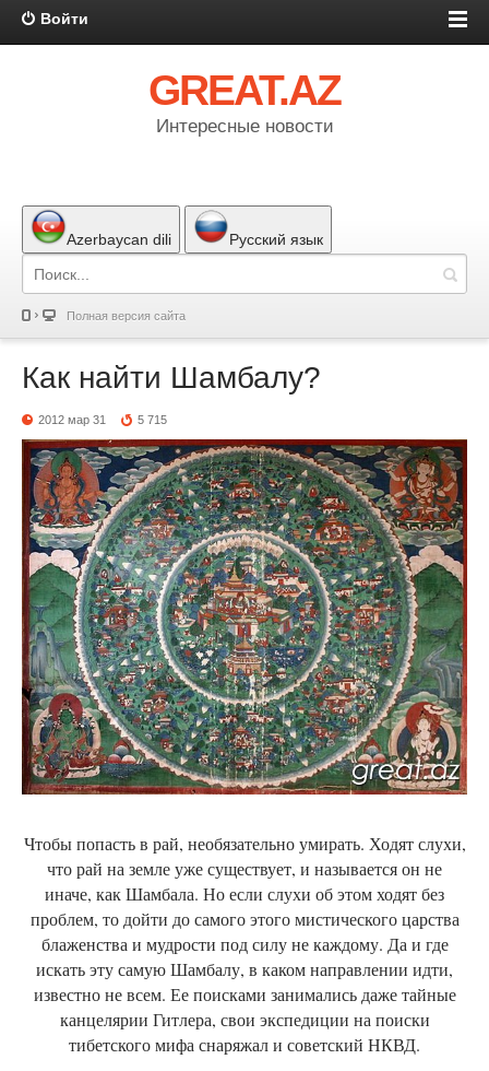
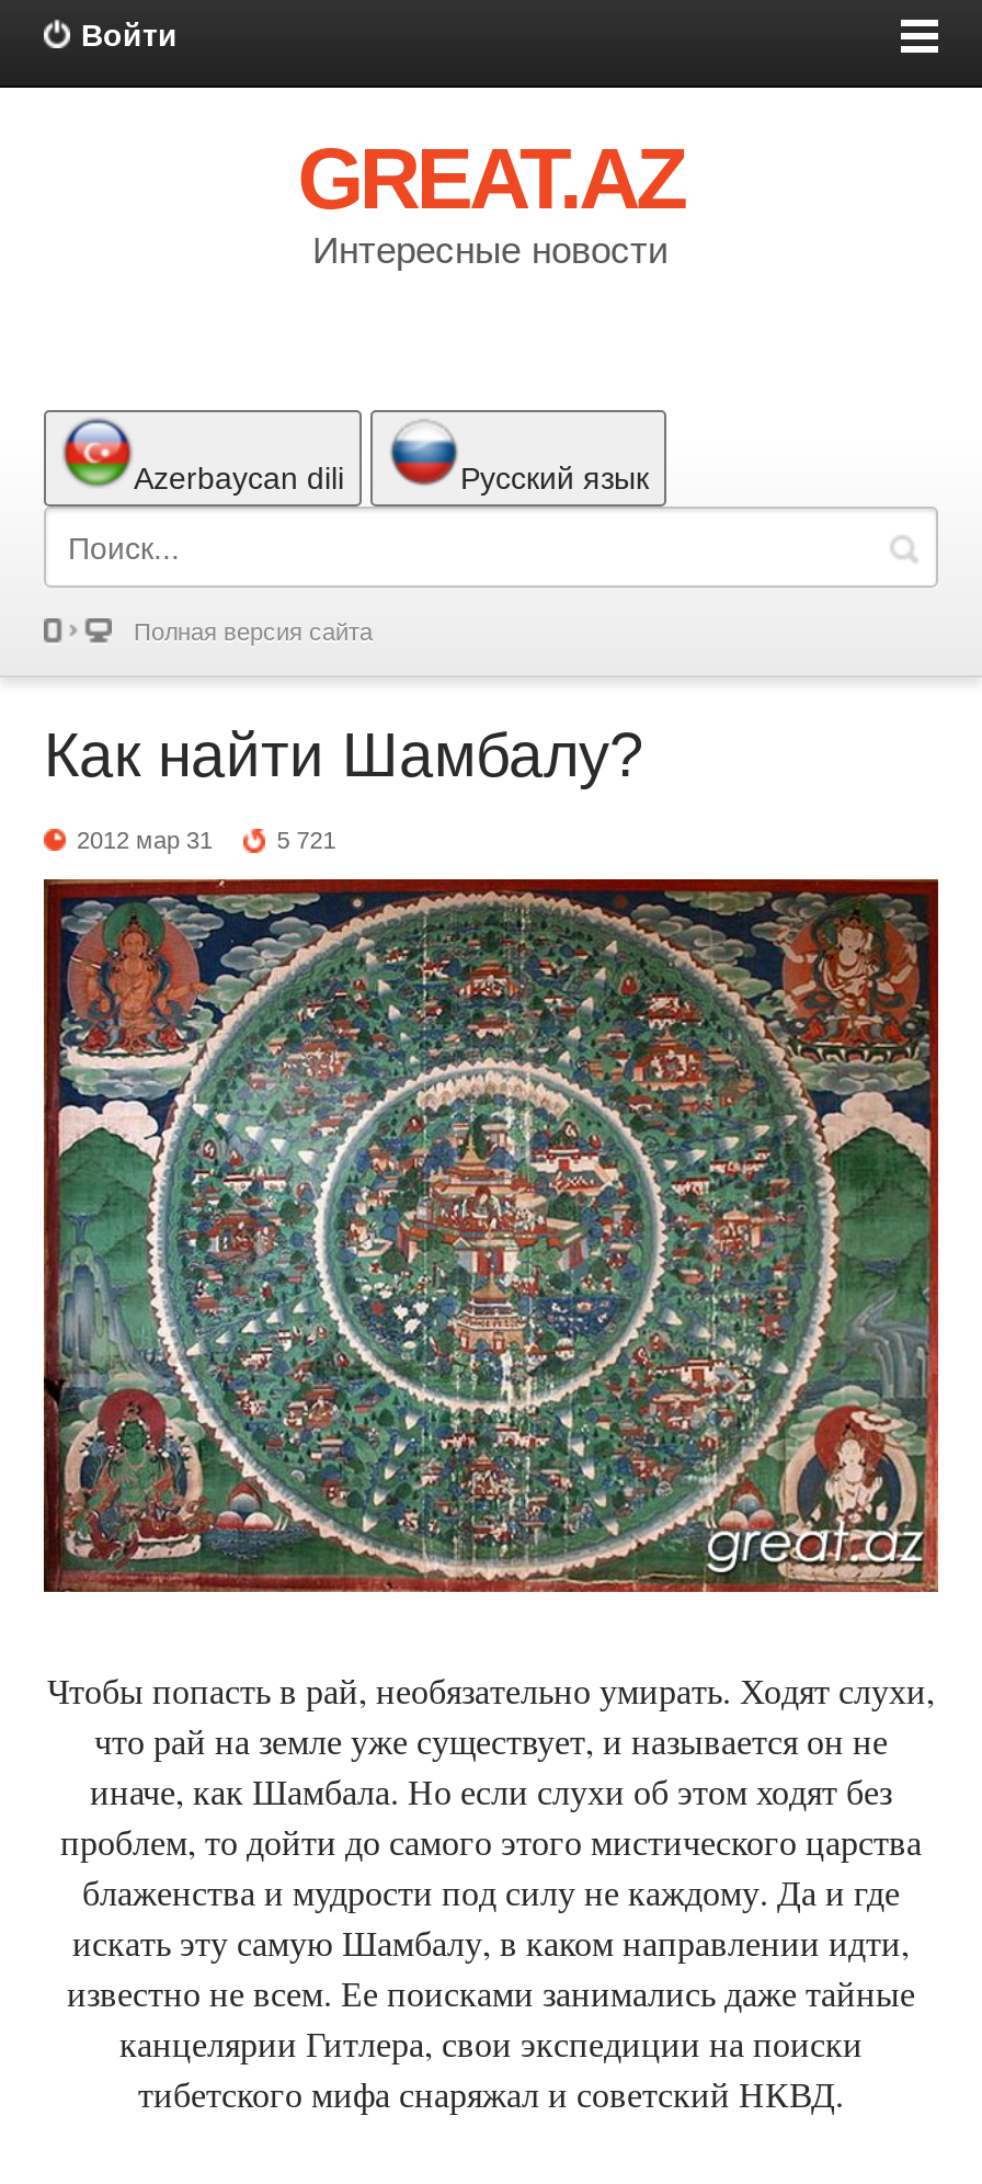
[138,413,167,426] 5 715 -> [277,827,336,853] 5 721

